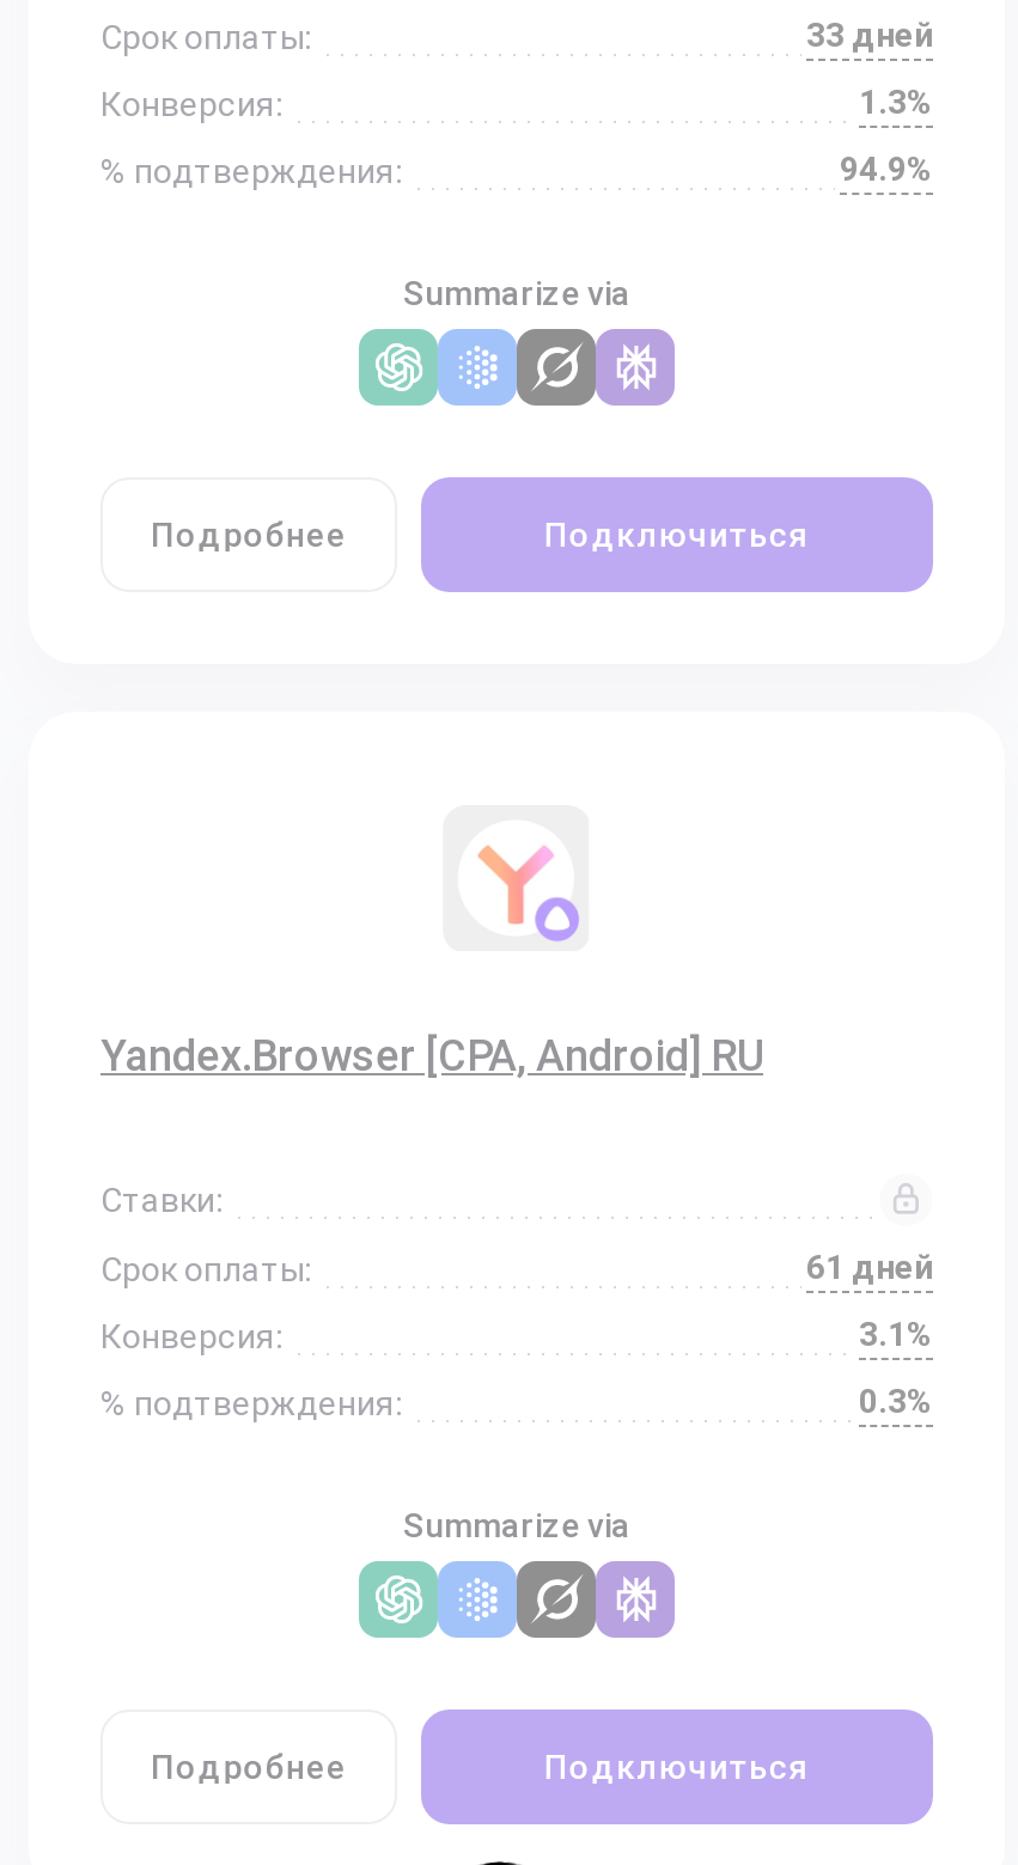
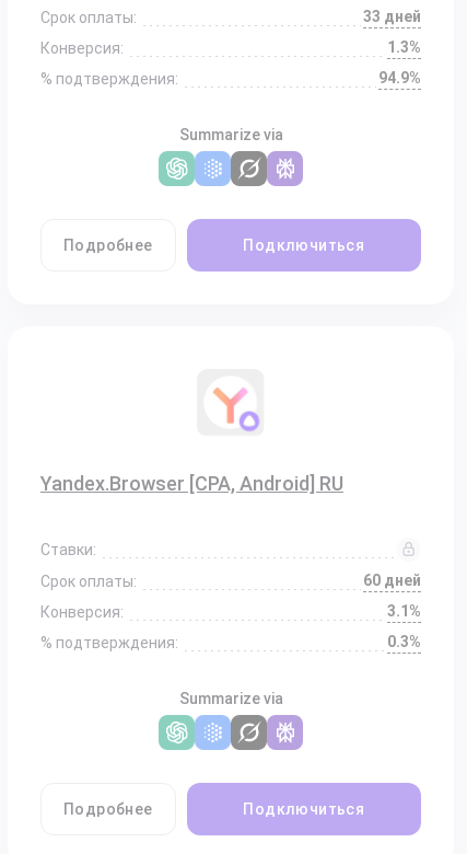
[806,1248,933,1286] 61 дней -> [363,572,421,589] 60 дней

